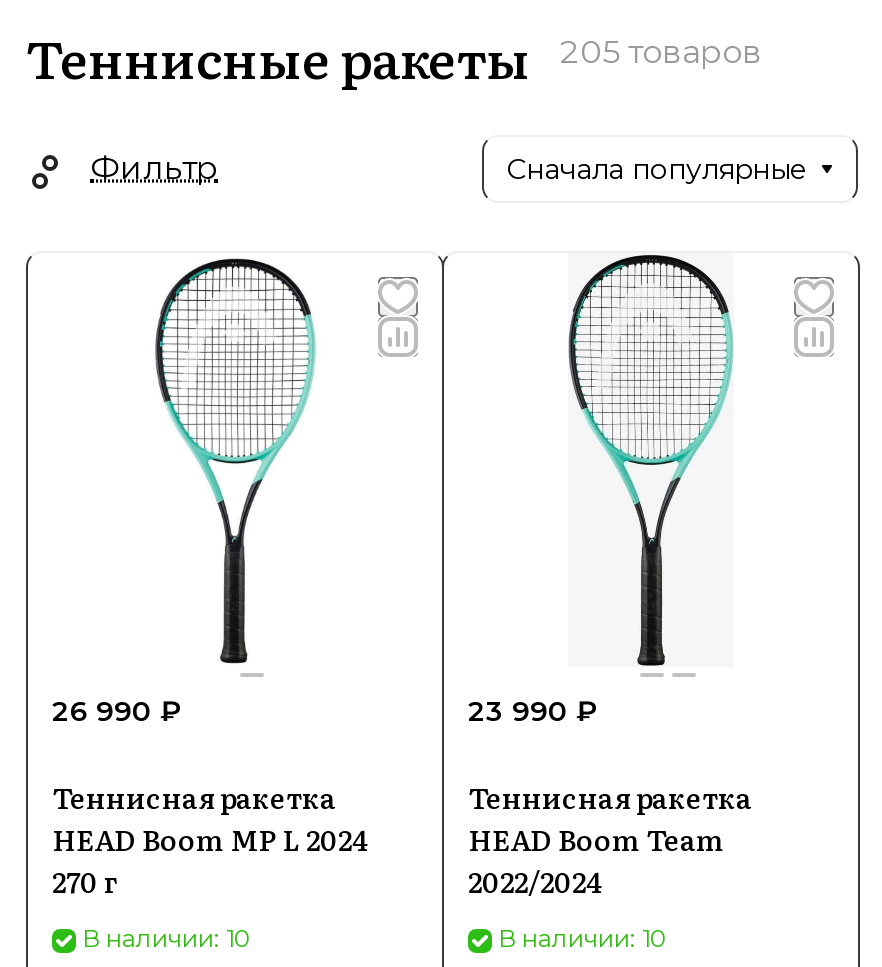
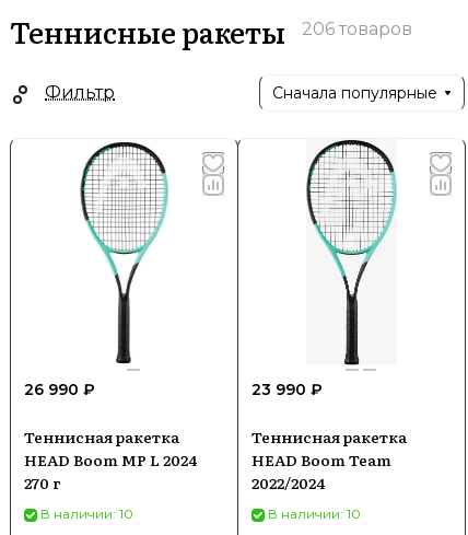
[26,17,762,95] Теннисные ракеты 205 товаров -> [10,10,412,53] Теннисные ракеты 206 товаров

